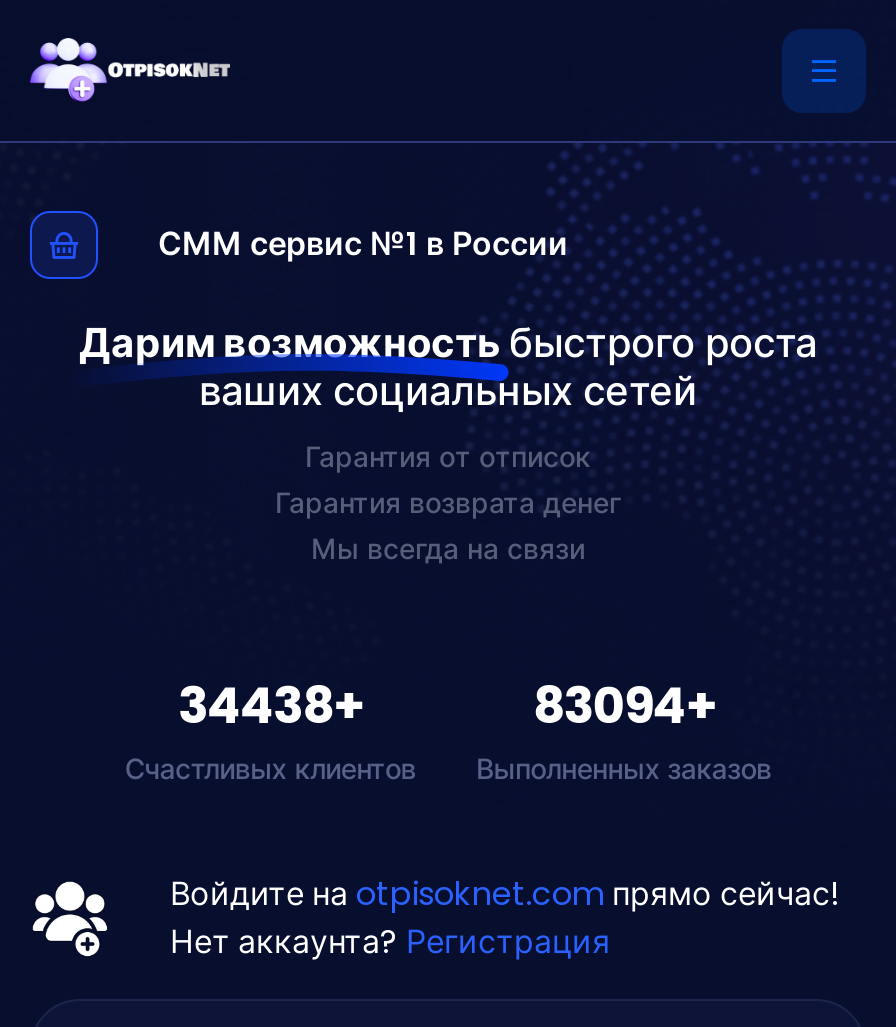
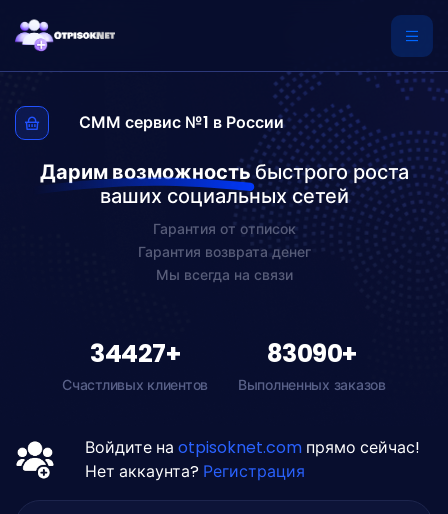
[178,671,362,741] 34438+ -> [90,336,180,371] 34427+
[533,671,715,741] 83094+ -> [267,336,357,371] 83090+

